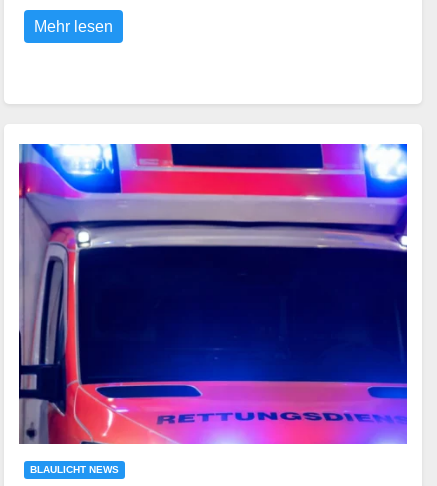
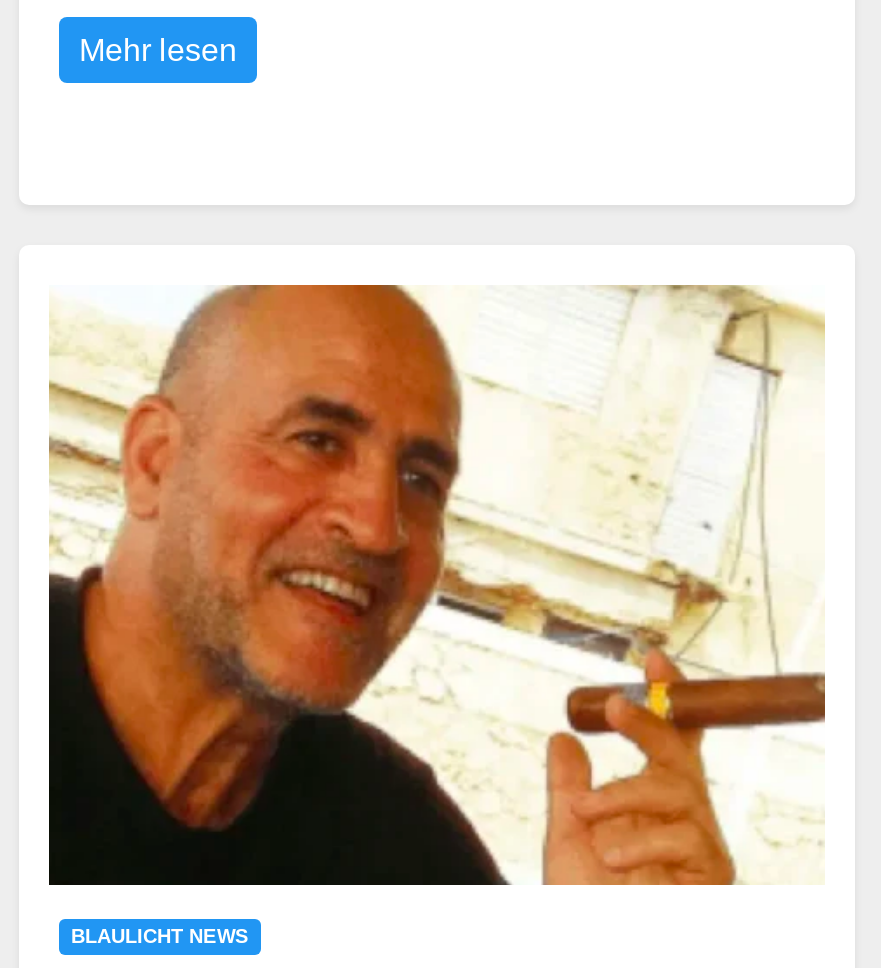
[18,143,408,445] [image] -> [47,283,827,887] [image]

